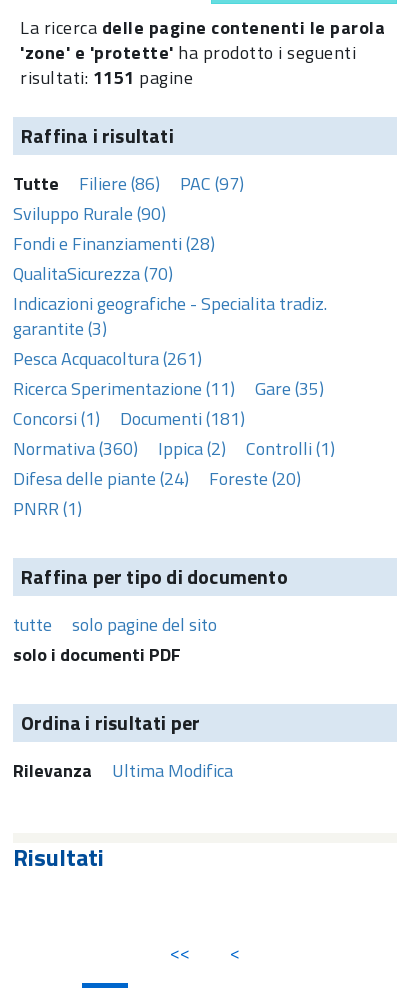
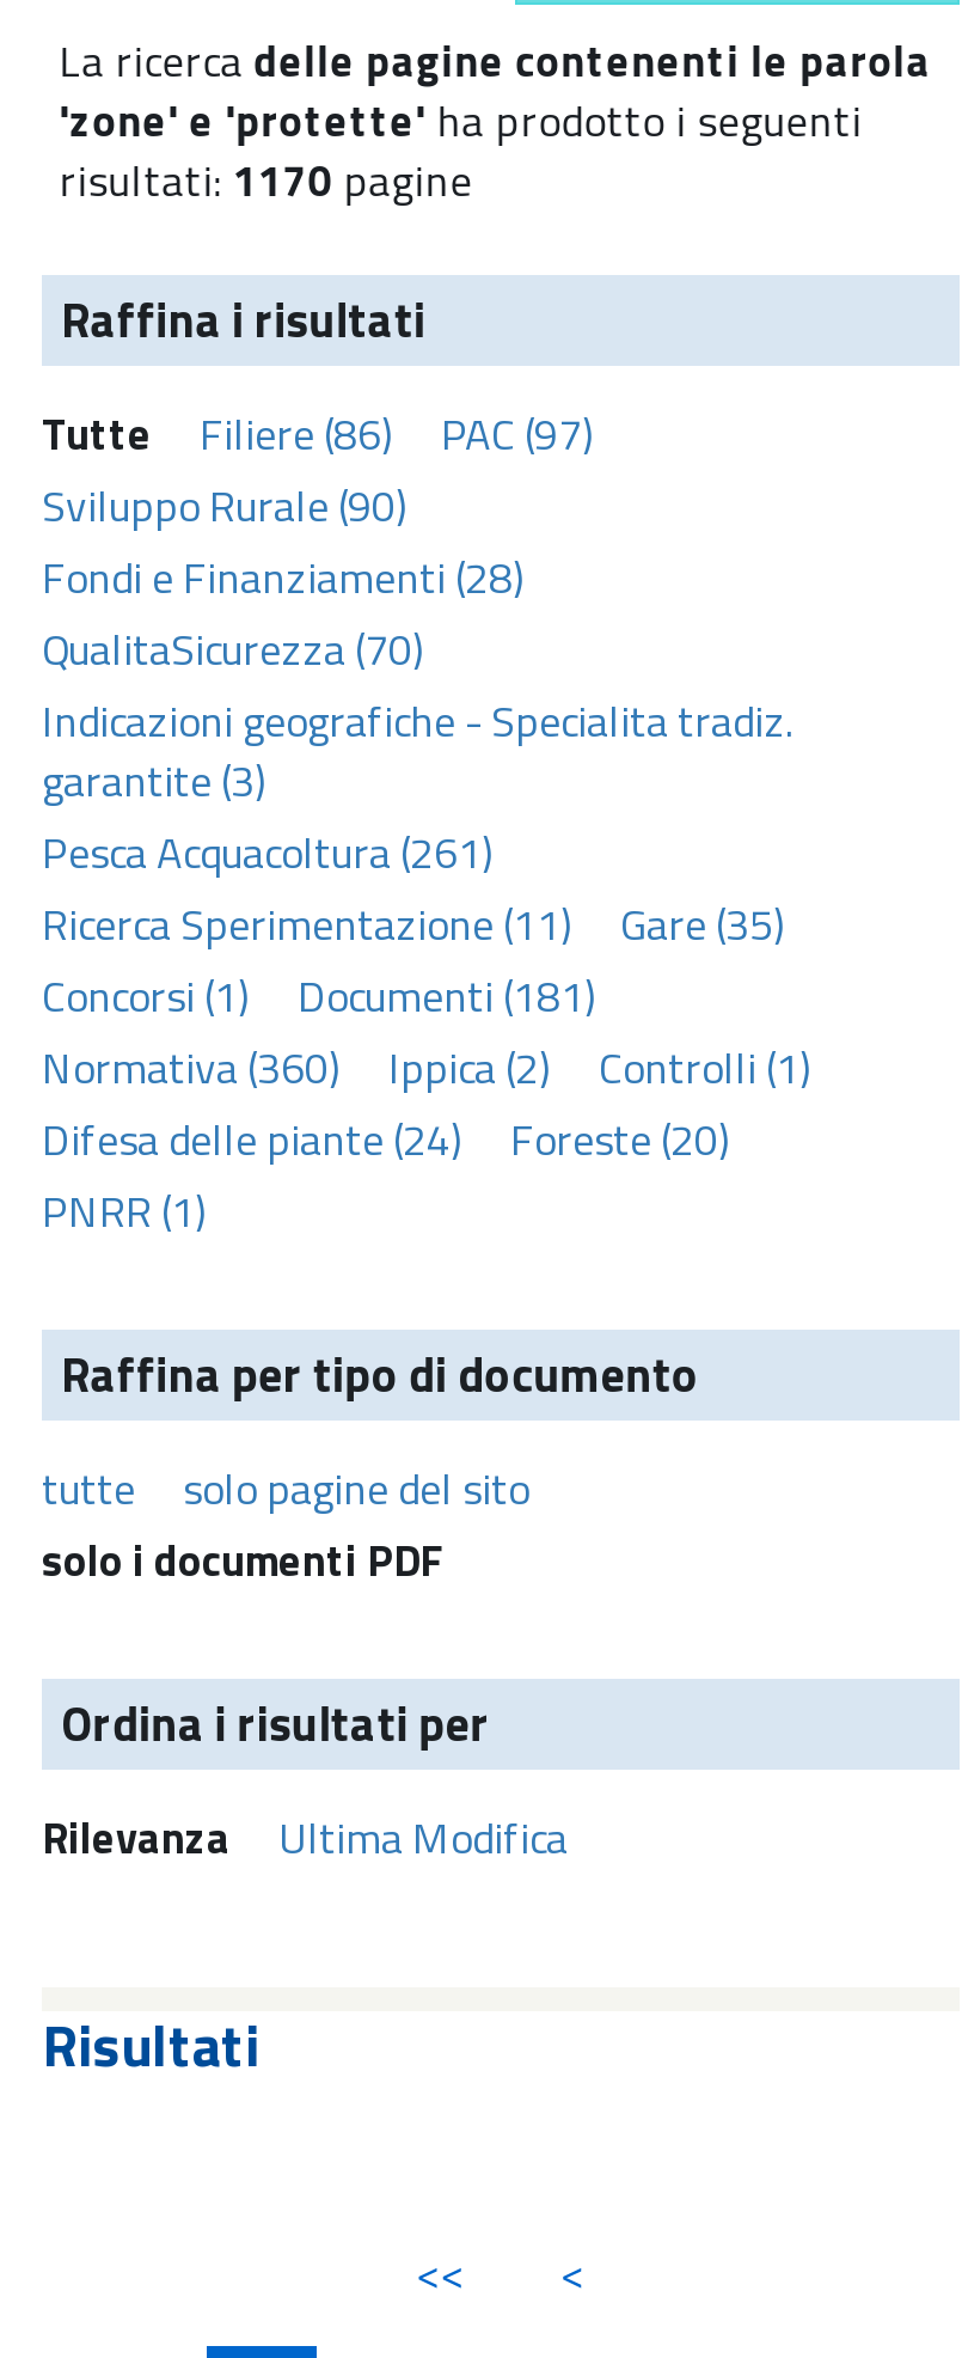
[20,64,193,91] risultati: 1151 pagine -> [59,148,473,213] risultati: 1170 pagine

